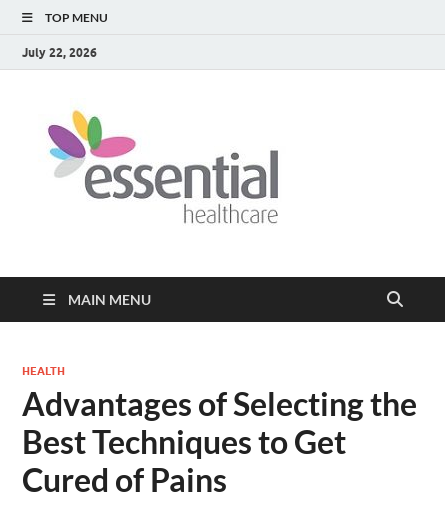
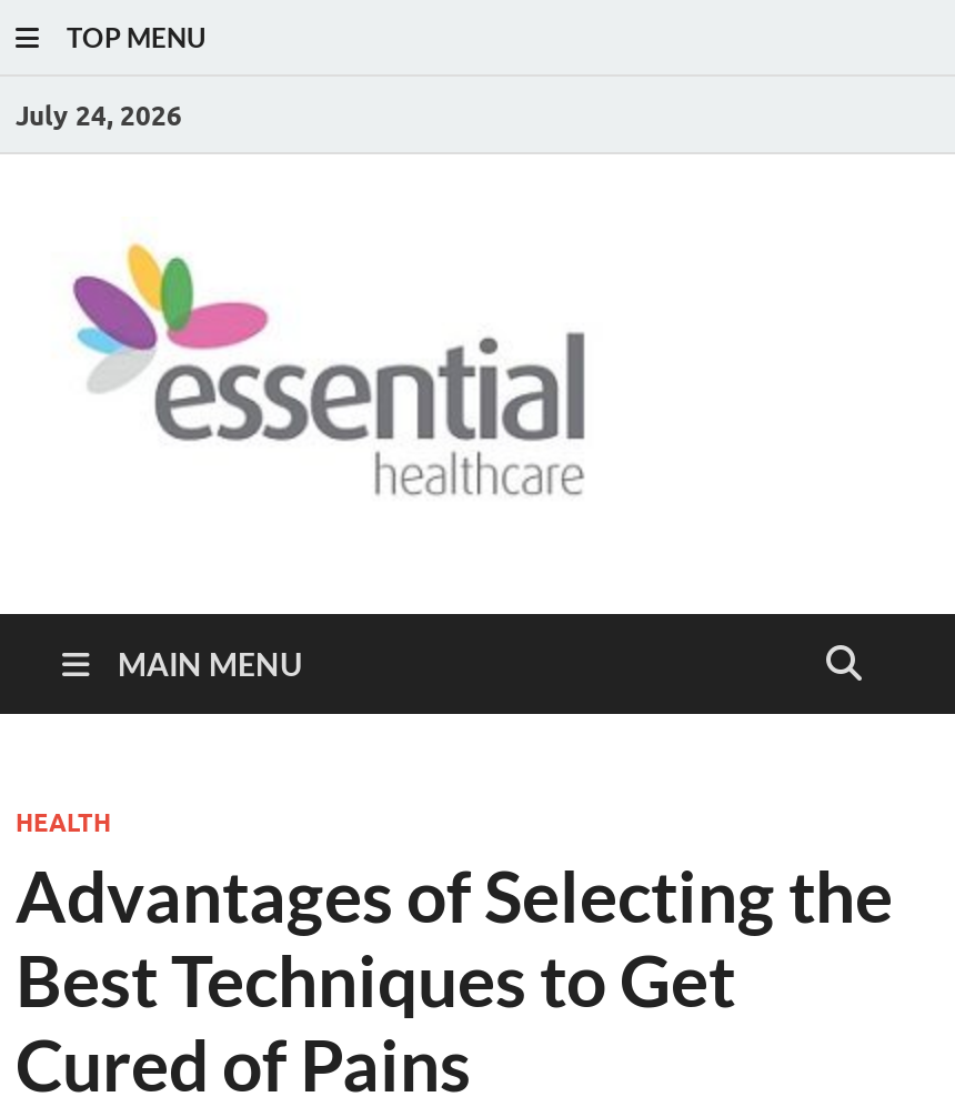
[22,44,97,59] July 22, 2026 -> [16,98,182,131] July 24, 2026

